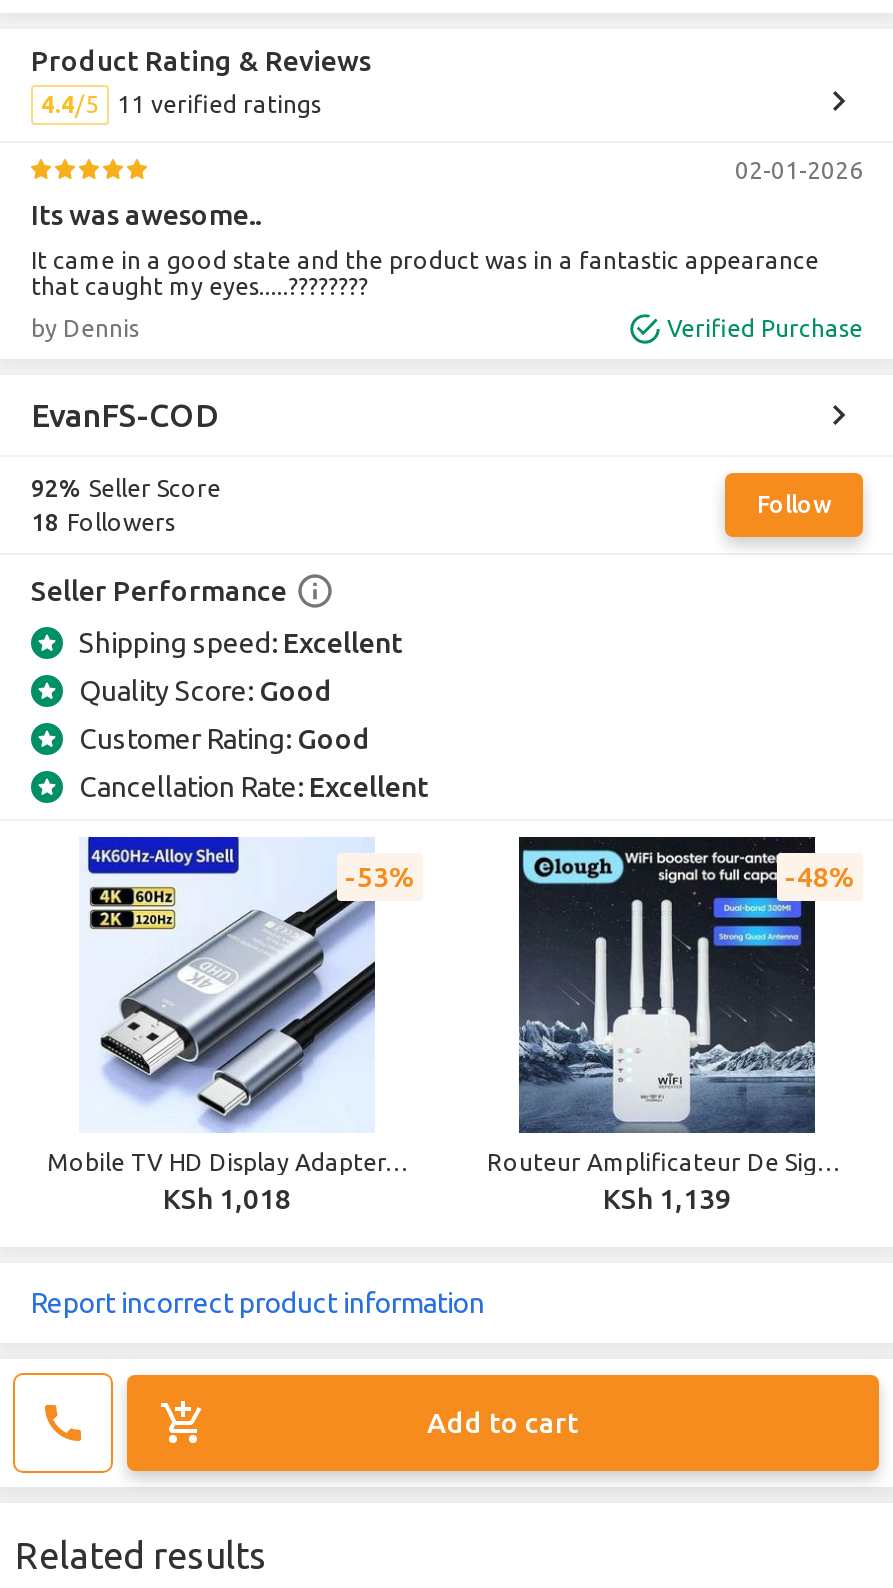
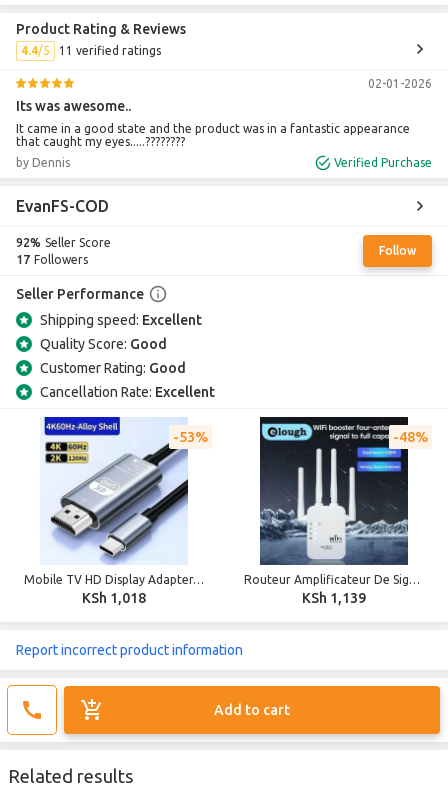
[31,509,175,535] 18 Followers -> [16,253,88,266] 17 Followers

